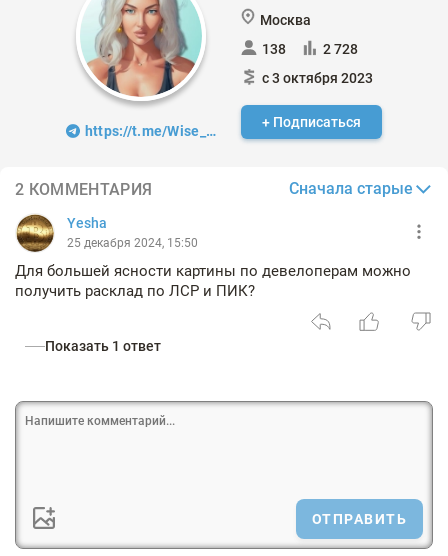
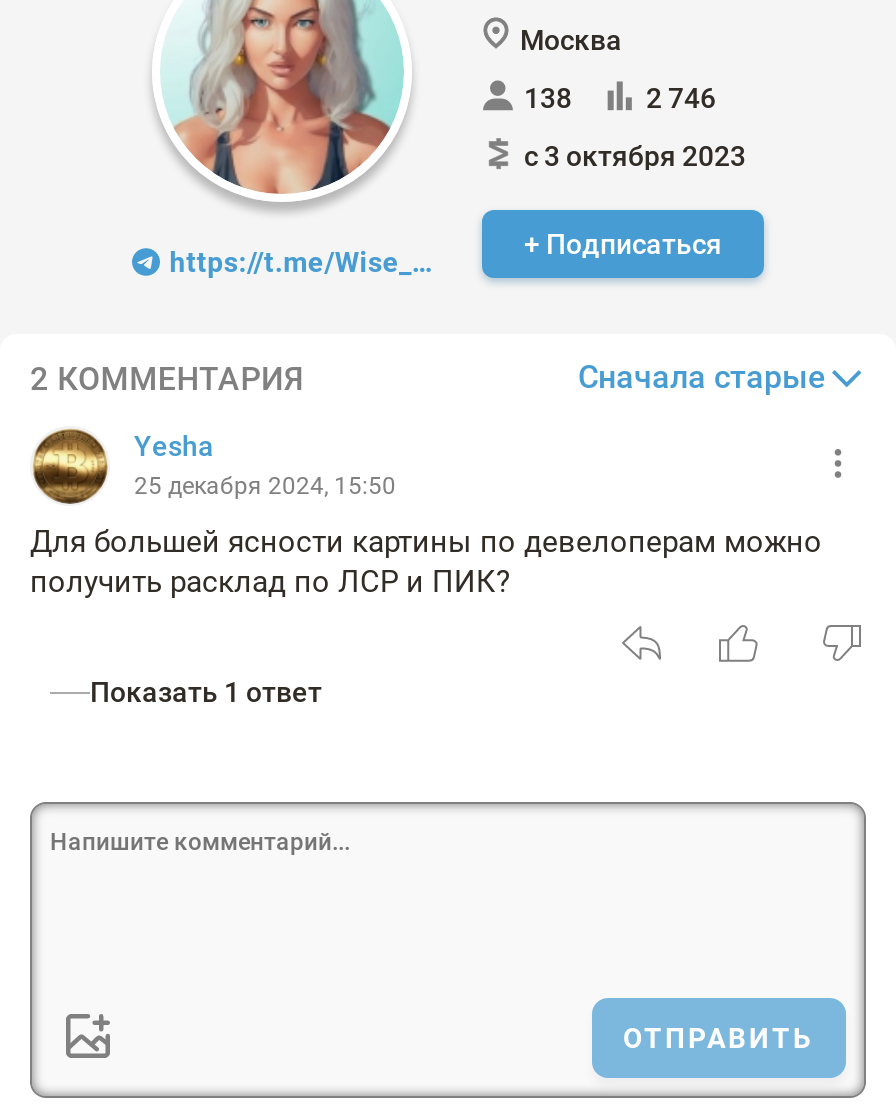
[323,41,358,57] 2 728 -> [646,82,716,114] 2 746

